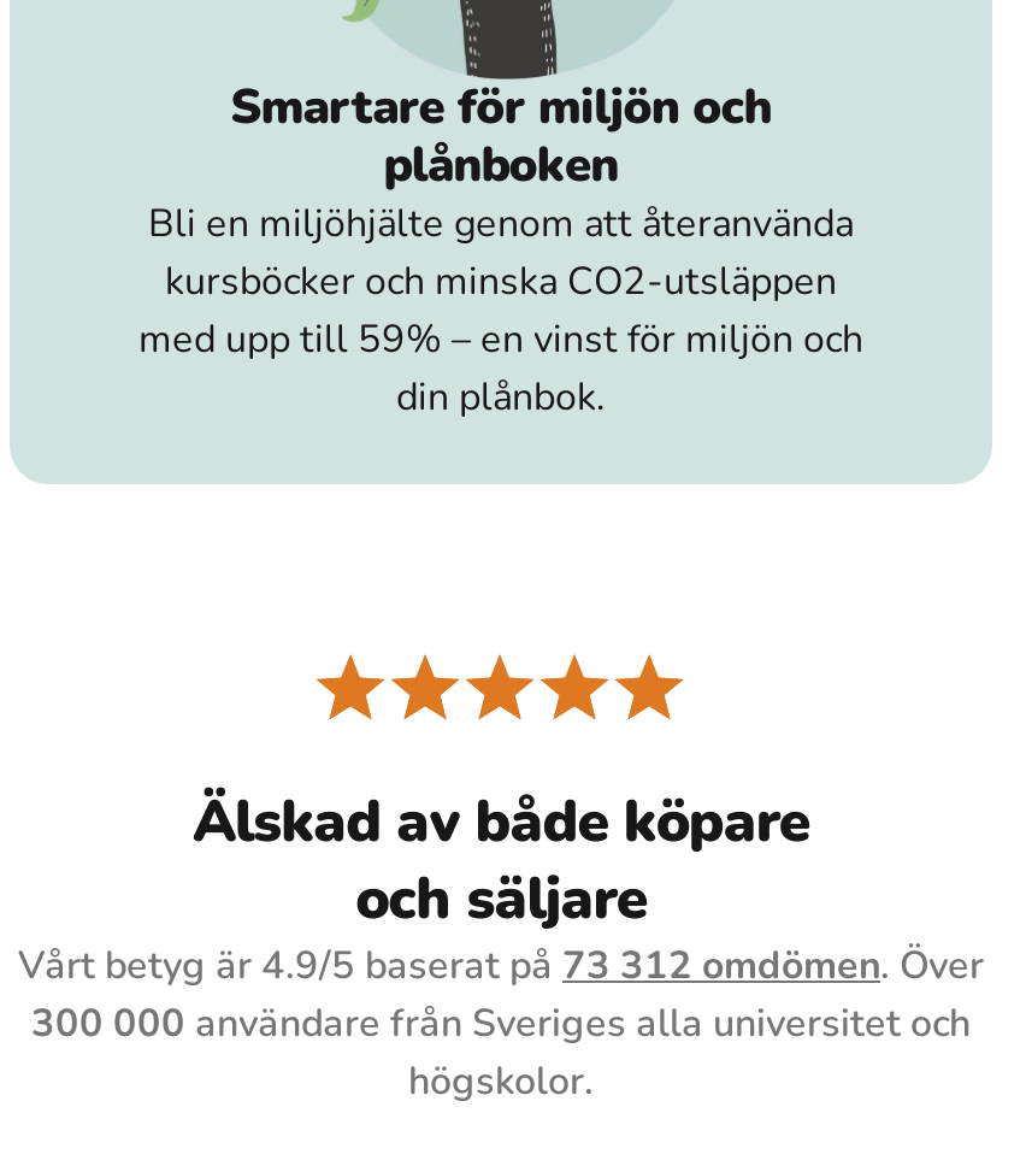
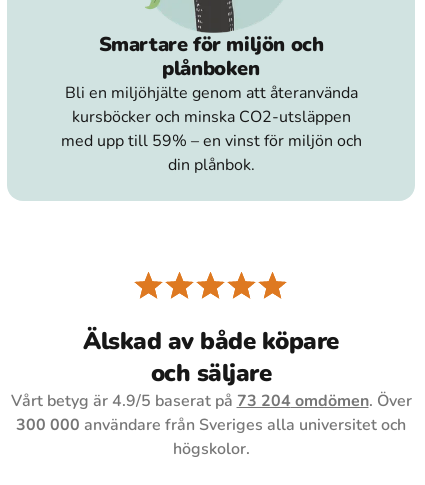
[18,941,984,994] Vårt betyg är 4.9/5 baserat på 73 312 omdömen. Över -> [10,390,411,412] Vårt betyg är 4.9/5 baserat på 73 204 omdömen. Över

